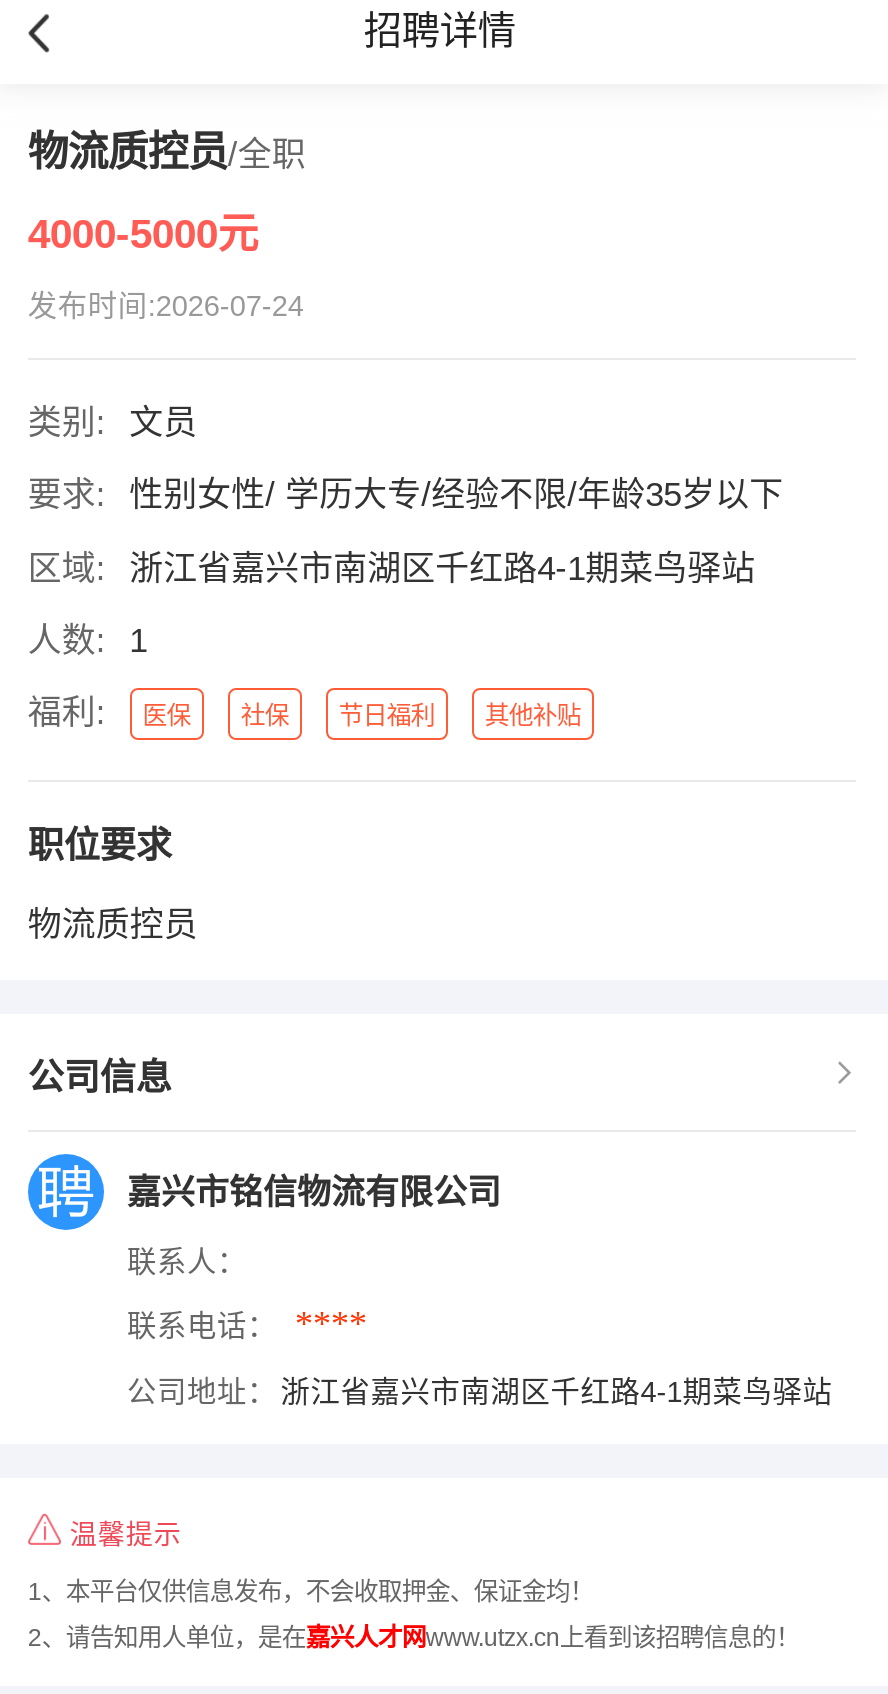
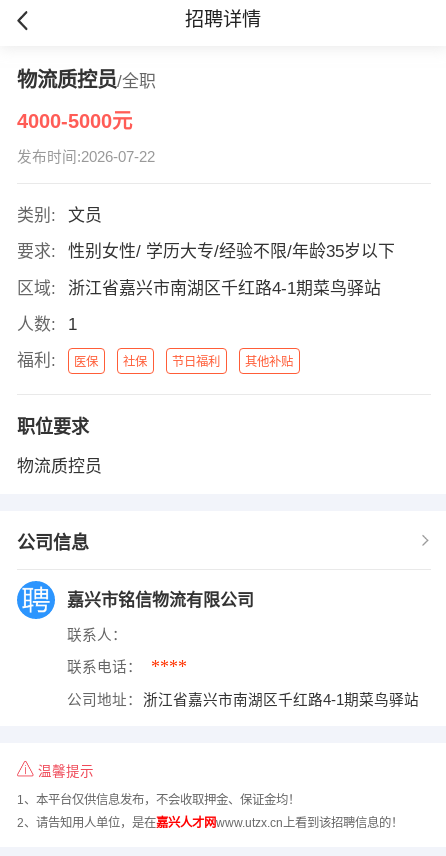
[28,290,304,322] 发布时间:2026-07-24 -> [17,149,155,165] 发布时间:2026-07-22

